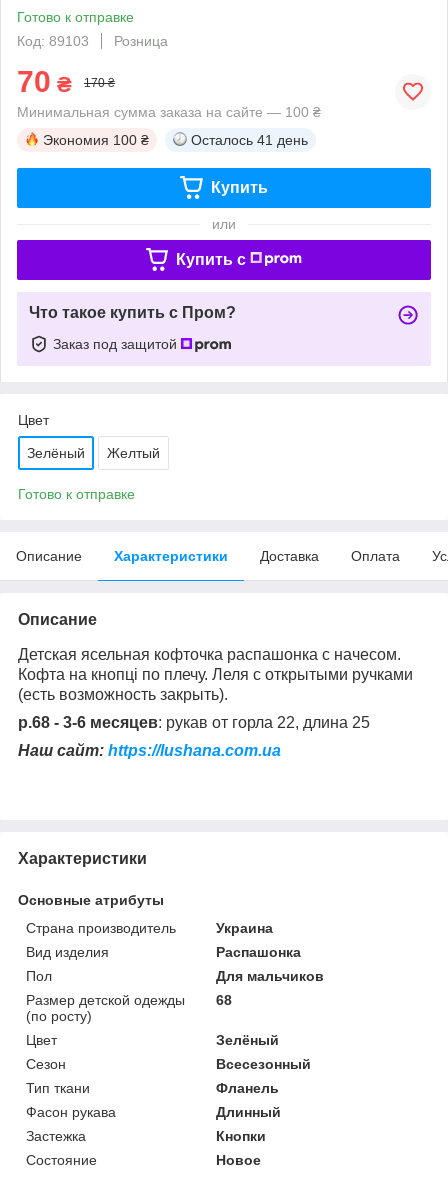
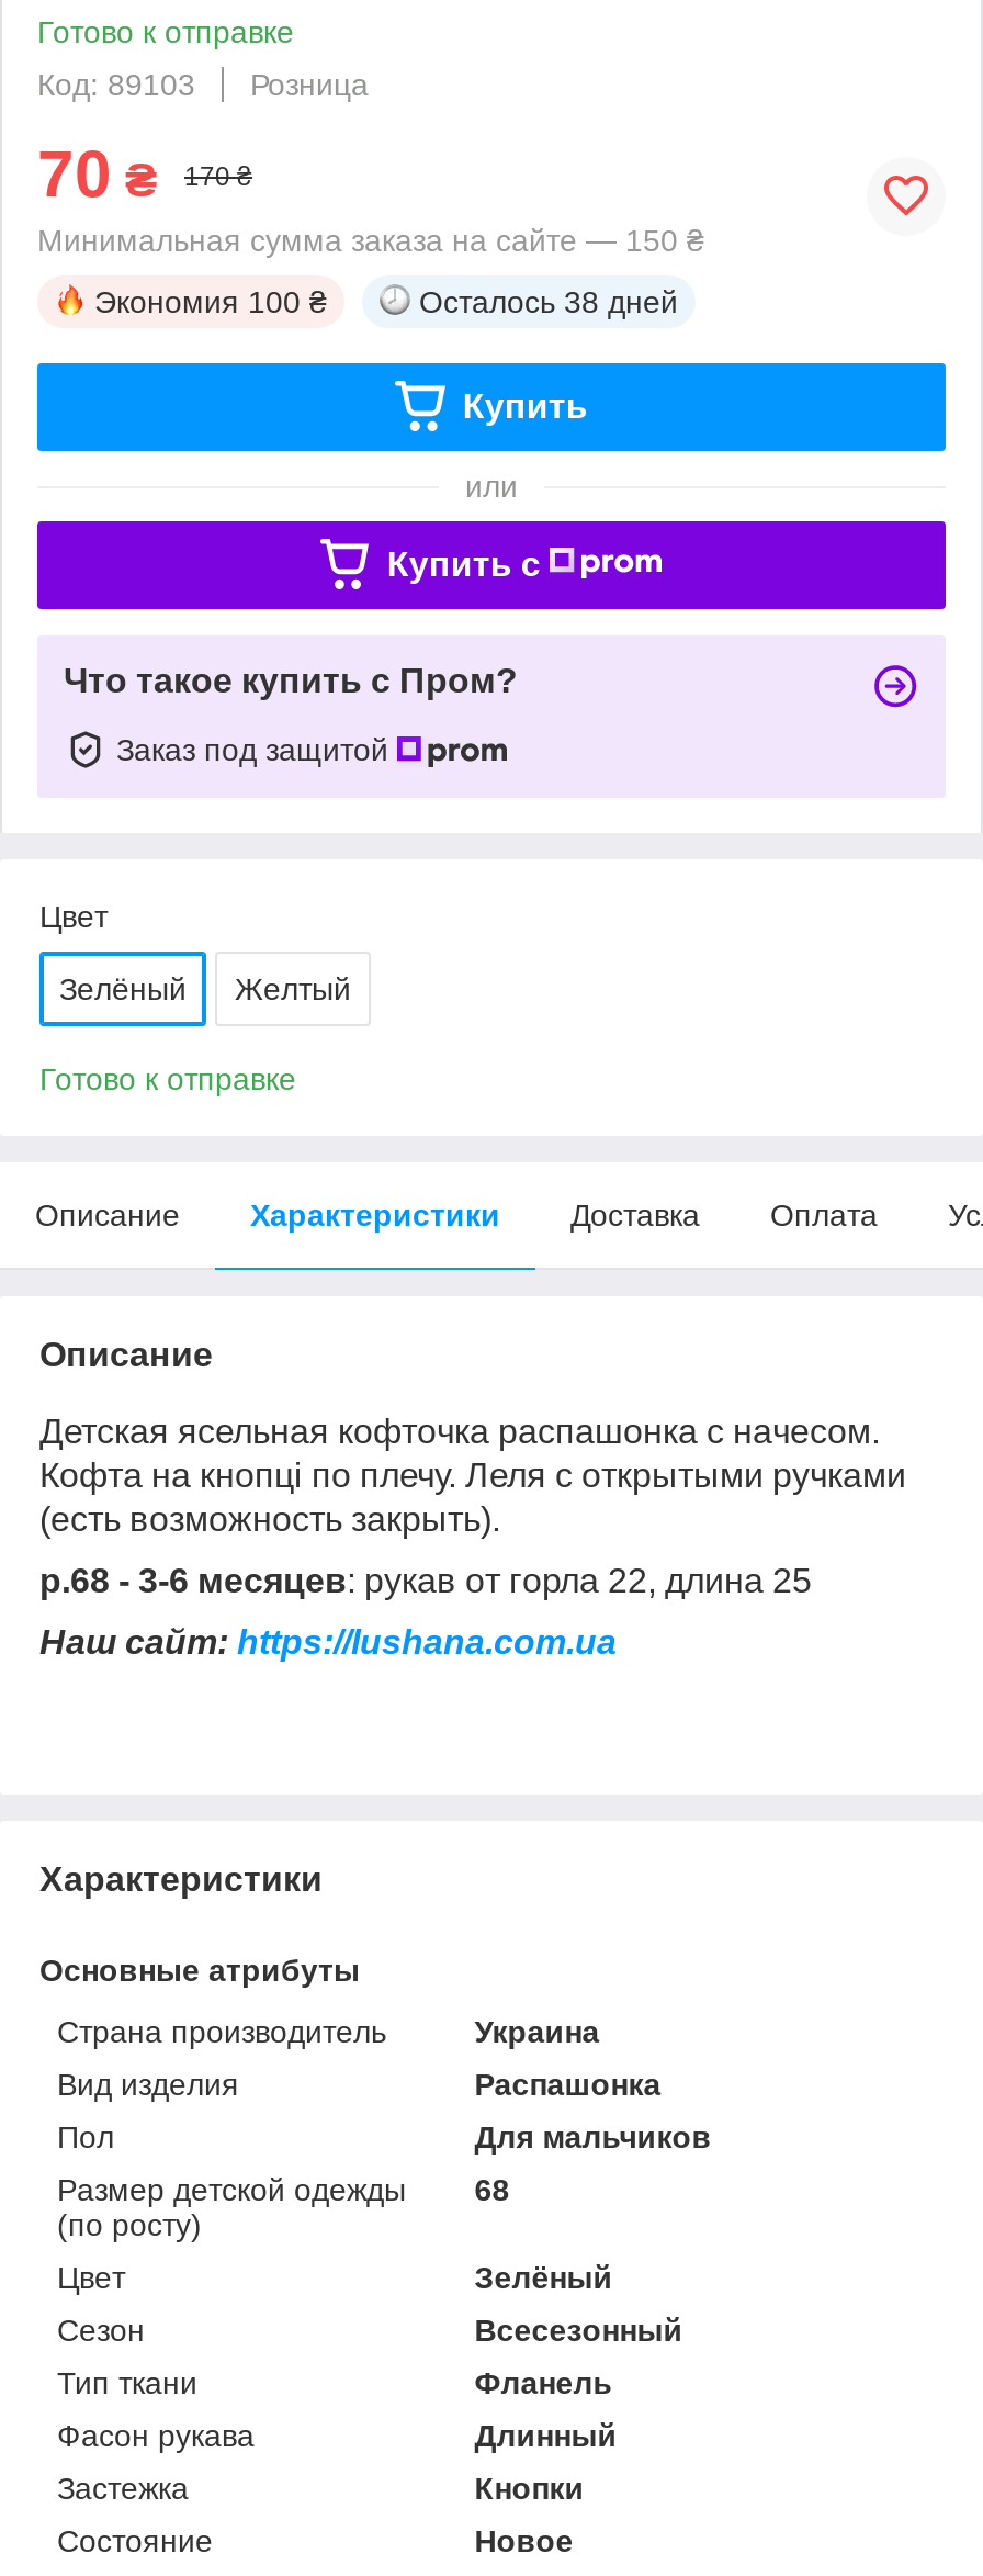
[17,104,321,120] Минимальная сумма заказа на сайте — 100 ₴ -> [37,222,704,257] Минимальная сумма заказа на сайте — 150 ₴
[191,132,308,148] Осталось 41 день -> [419,284,678,319] Осталось 38 дней

